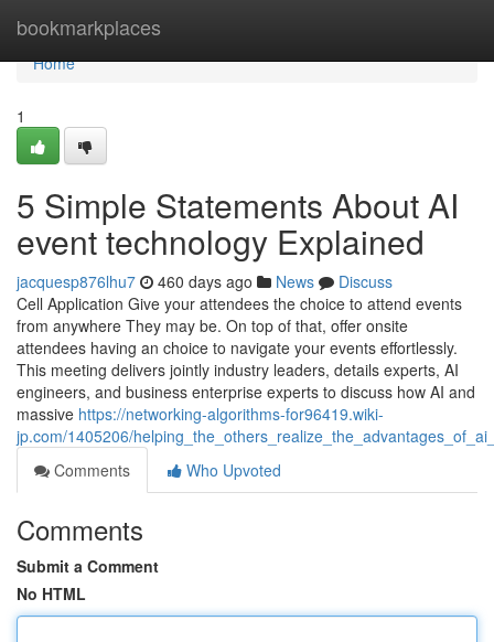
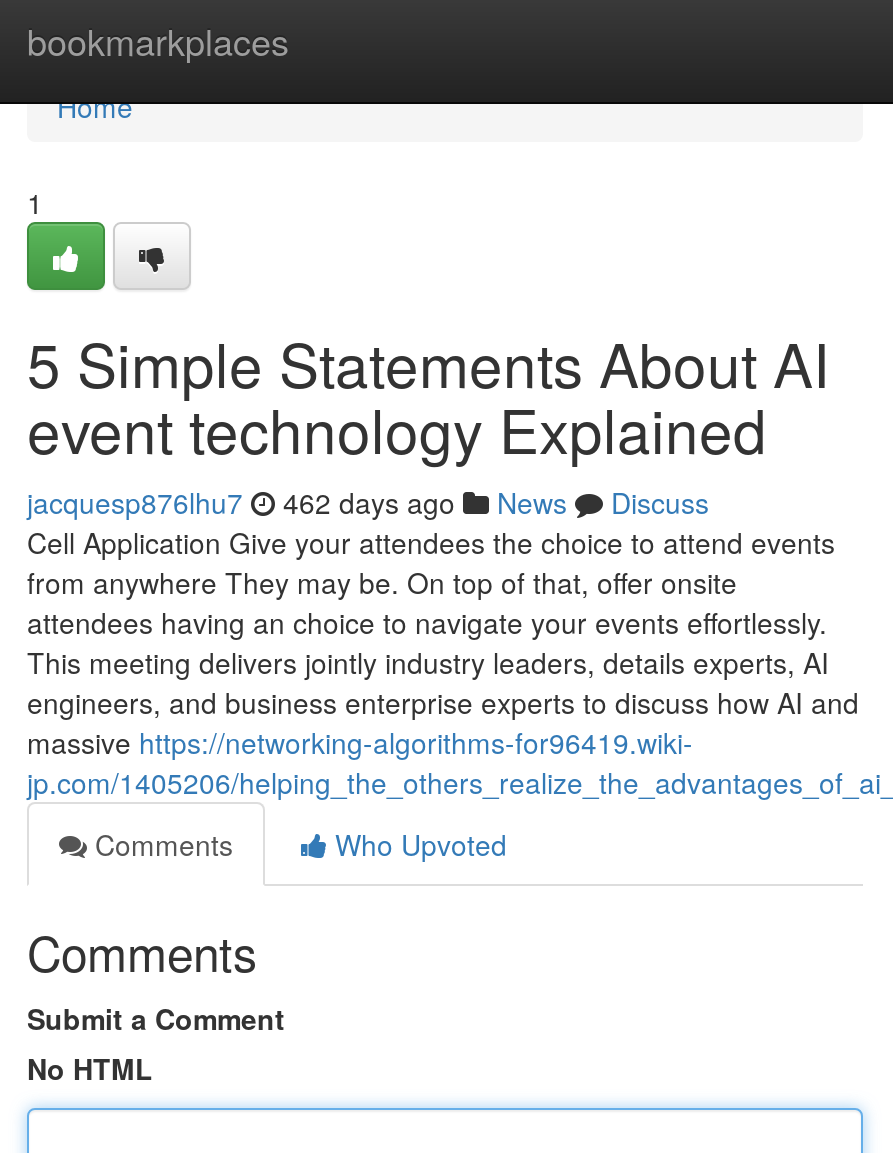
[17,270,393,292] jacquesp876lhu7 460 days ago News Discuss -> [27,482,709,522] jacquesp876lhu7 462 days ago News Discuss

